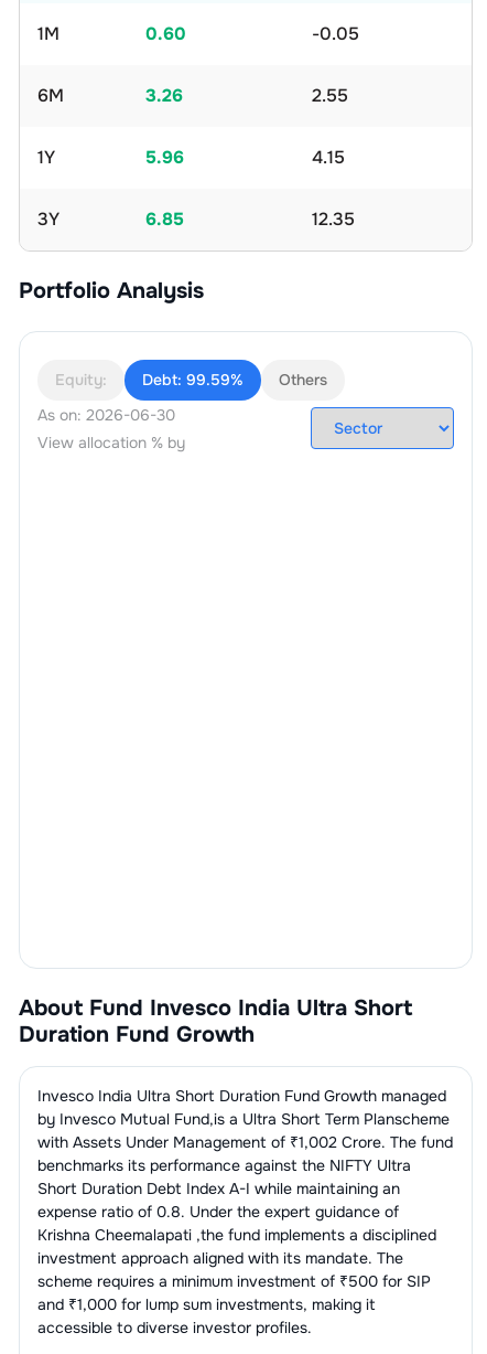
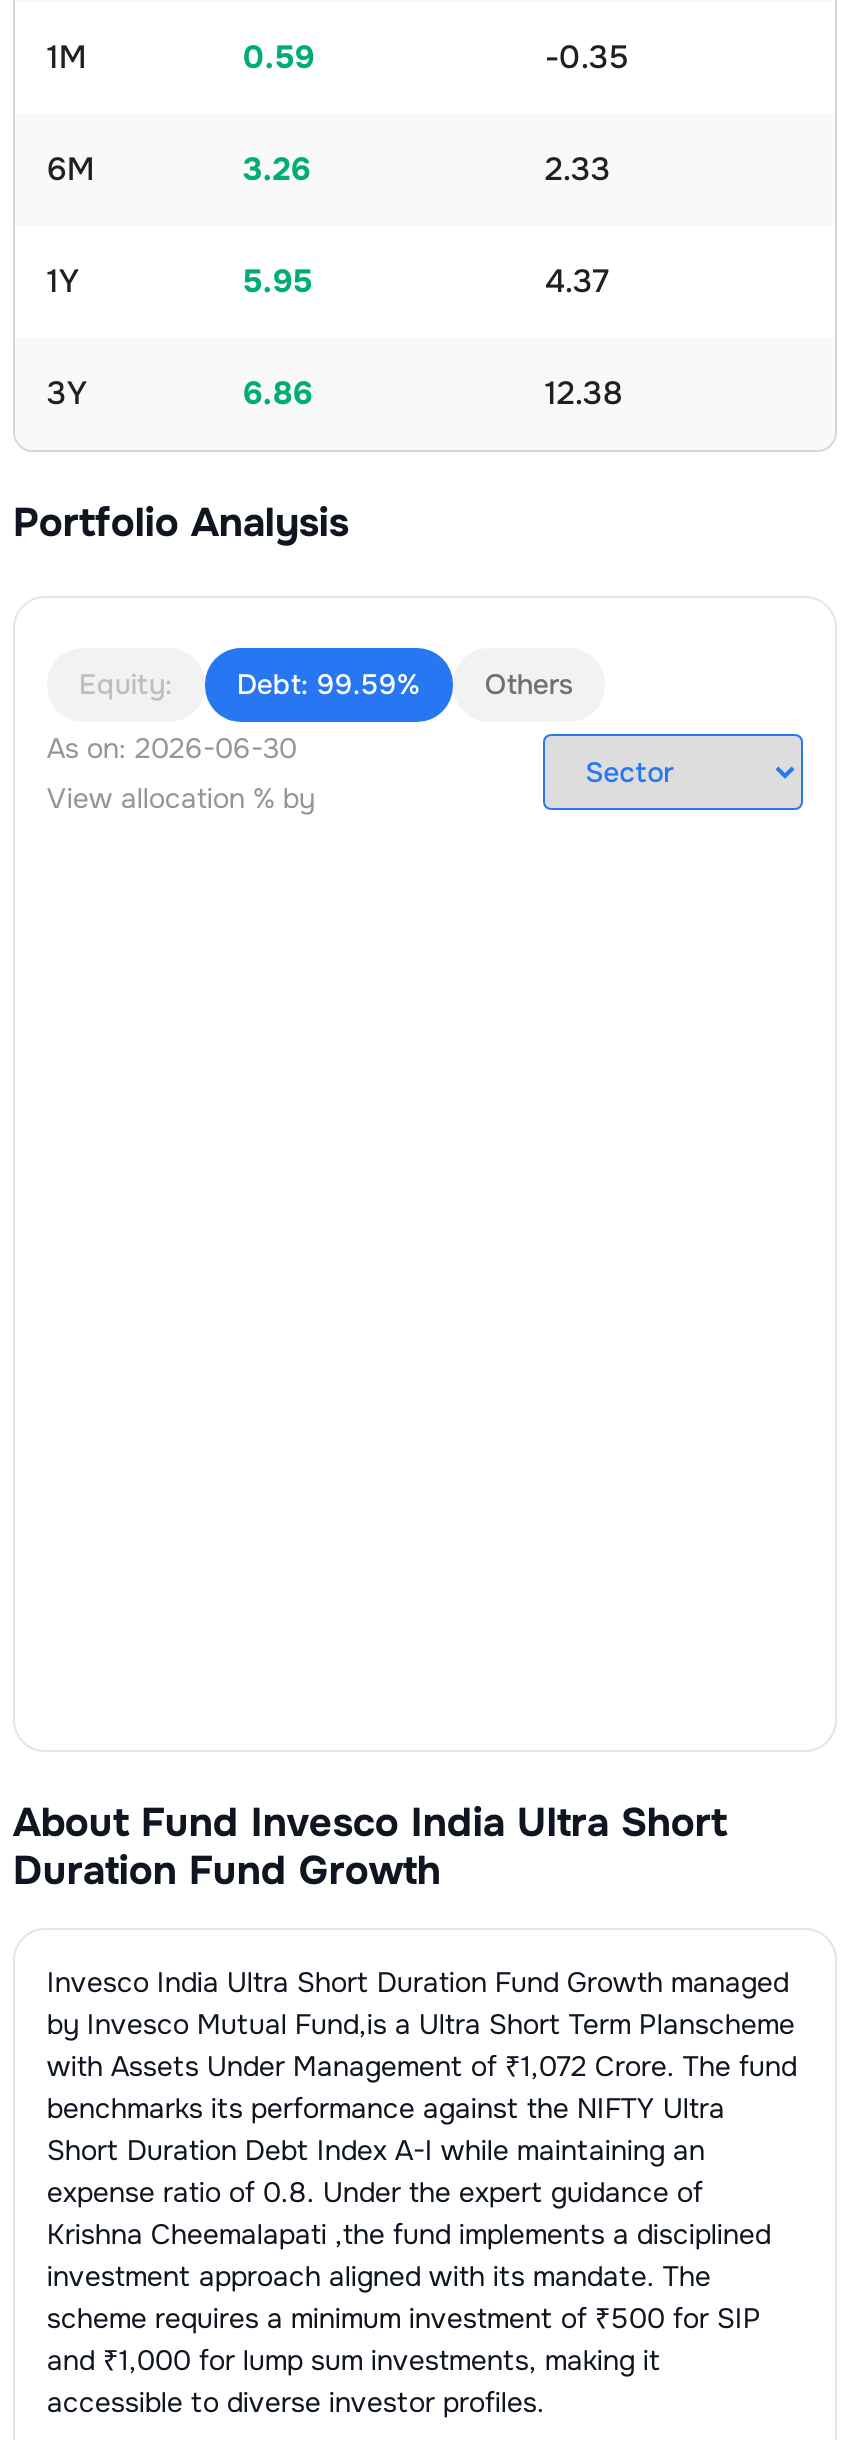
[145,22,186,45] 0.60 -> [243,36,315,78] 0.59
[312,22,359,45] -0.05 -> [545,36,629,78] -0.35
[312,84,348,107] 2.55 -> [545,148,611,190] 2.33
[145,146,184,169] 5.96 -> [243,260,313,302] 5.95
[312,146,345,169] 4.15 -> [545,260,609,302] 4.37
[145,207,184,231] 6.85 -> [243,372,313,414] 6.86
[312,207,355,231] 12.35 -> [545,372,623,414] 12.38
[37,1132,453,1152] with Assets Under Management of ₹1,002 Crore. The fund -> [47,2048,797,2084] with Assets Under Management of ₹1,072 Crore. The fund

